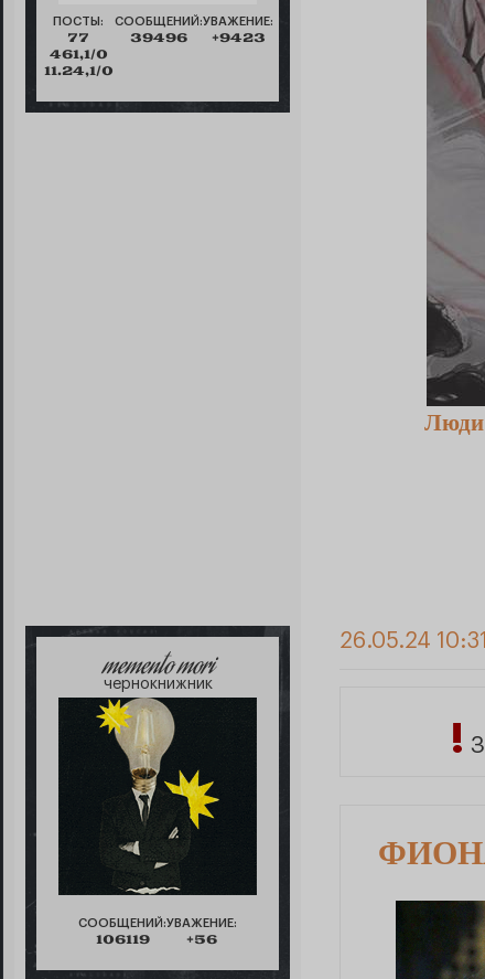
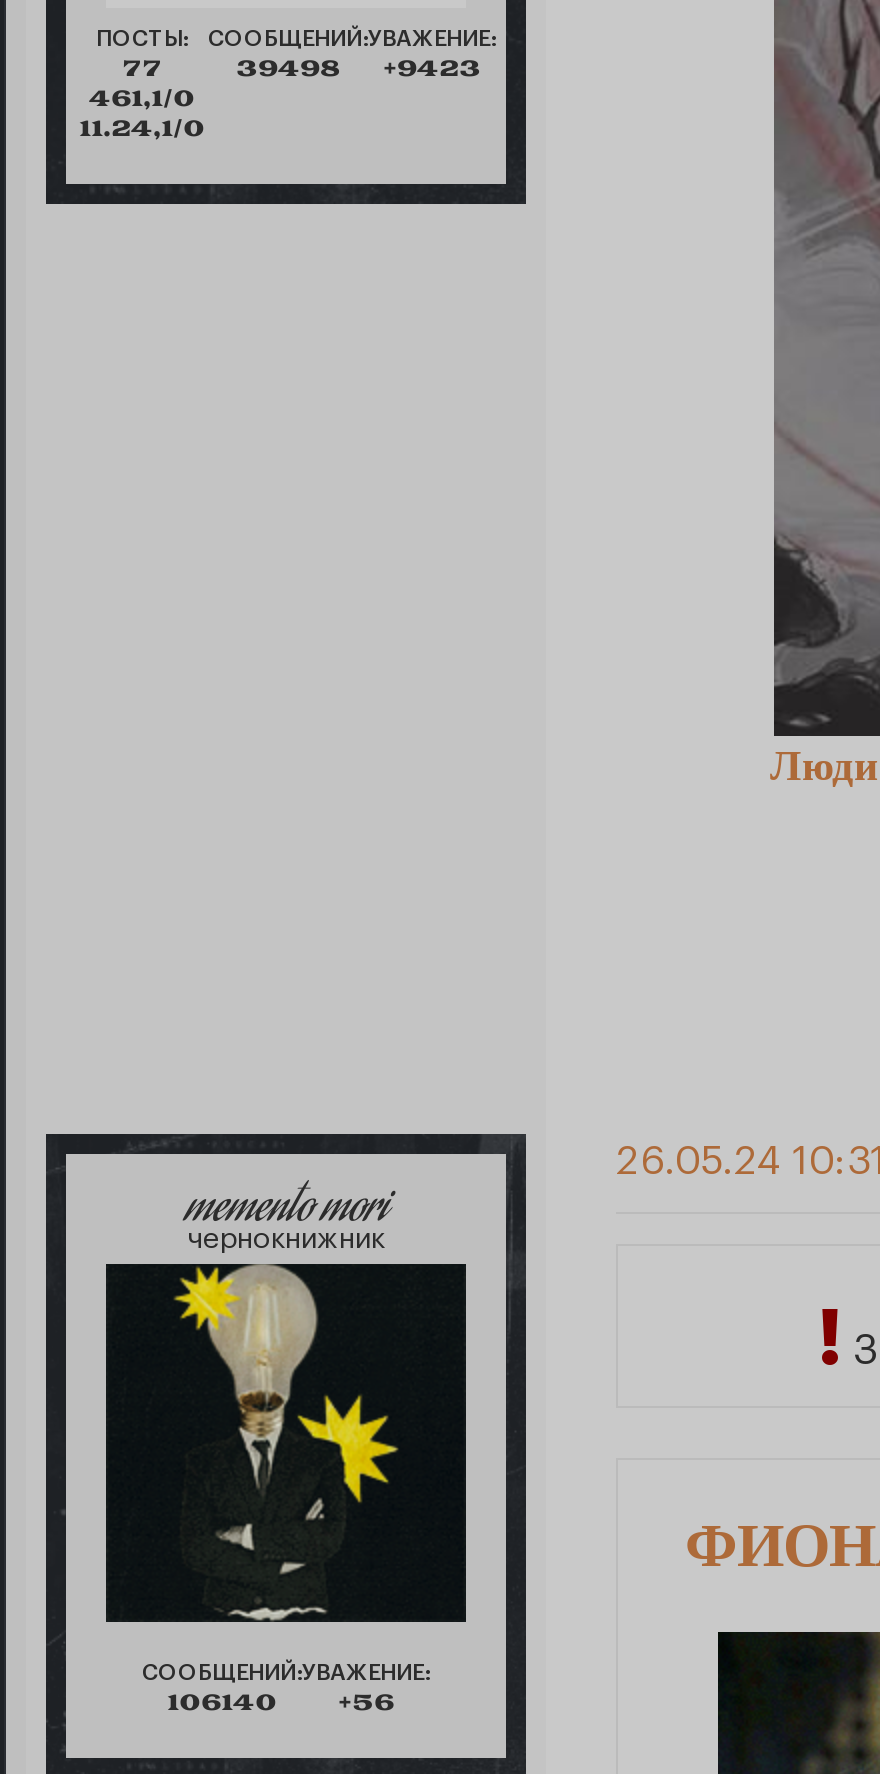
[130,30,265,46] 39496 +9423 -> [236,54,481,84] 39498 +9423
[95,931,149,948] 106119 -> [167,1687,277,1717] 106140

